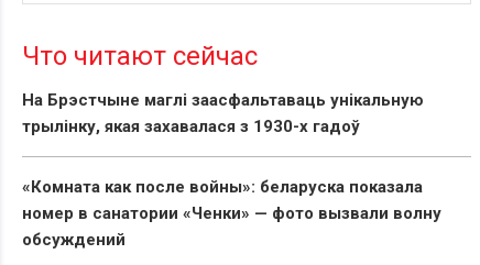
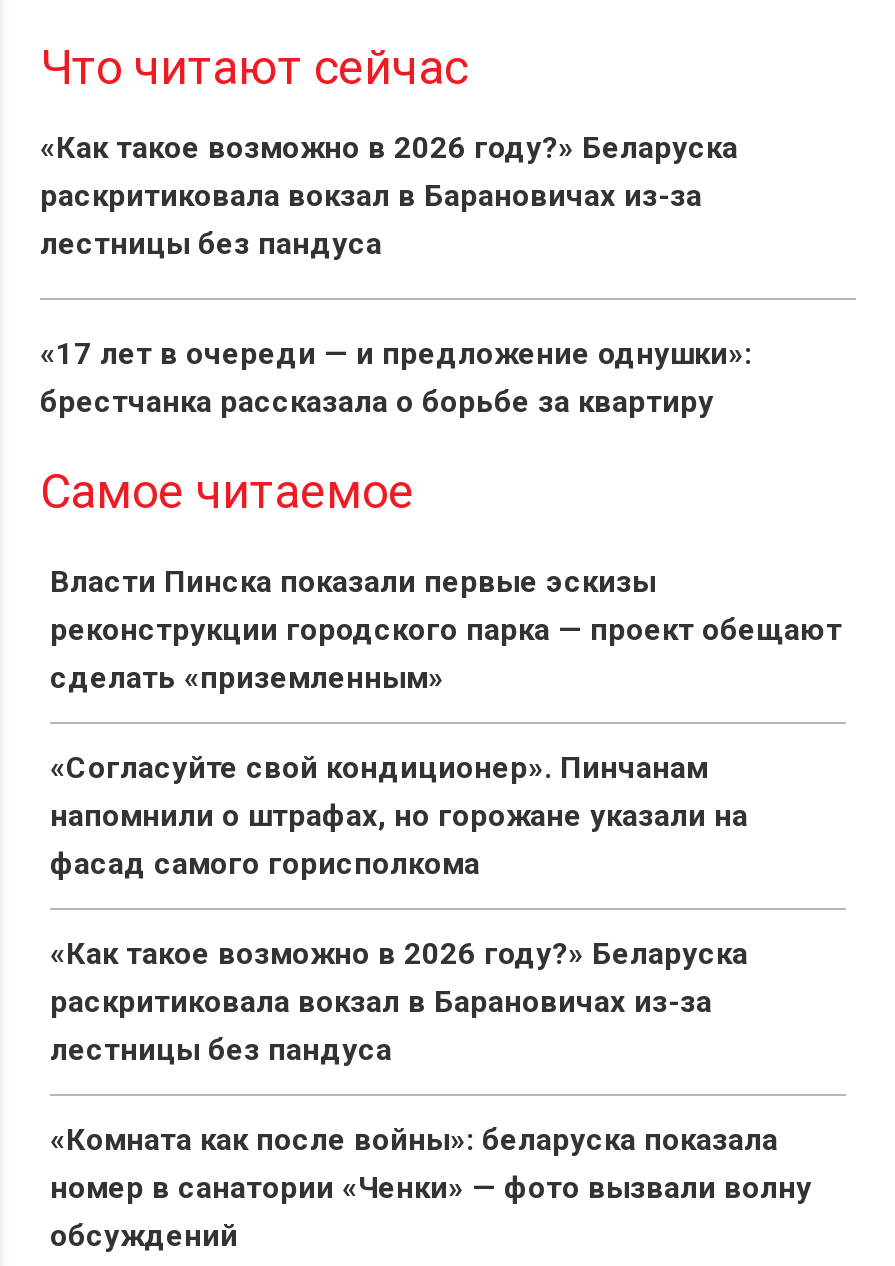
[22,90,424,137] На Брэстчыне маглі заасфальтаваць унікальную | трылінку, якая захавалася з 1930-х гадоў -> [40,130,842,1068] «Как такое возможно в 2026 году?» Беларуска | раскритиковала вокзал в Барановичах из-за | лестницы без пандуса | «17 лет в очереди — и предложение однушки»: | брестчанка рассказала о борьбе за квартиру | Самое читаемое | Власти Пинска показали первые эскизы | реконструкции городского парка — проект обещают | сделать «приземленным» | «Согласуйте свой кондиционер». Пинчанам | напомнили о штрафах, но горожане указали на | фасад самого горисполкома | «Как такое возможно в 2026 году?» Беларуска | раскритиковала вокзал в Барановичах из-за | лестницы без пандуса

